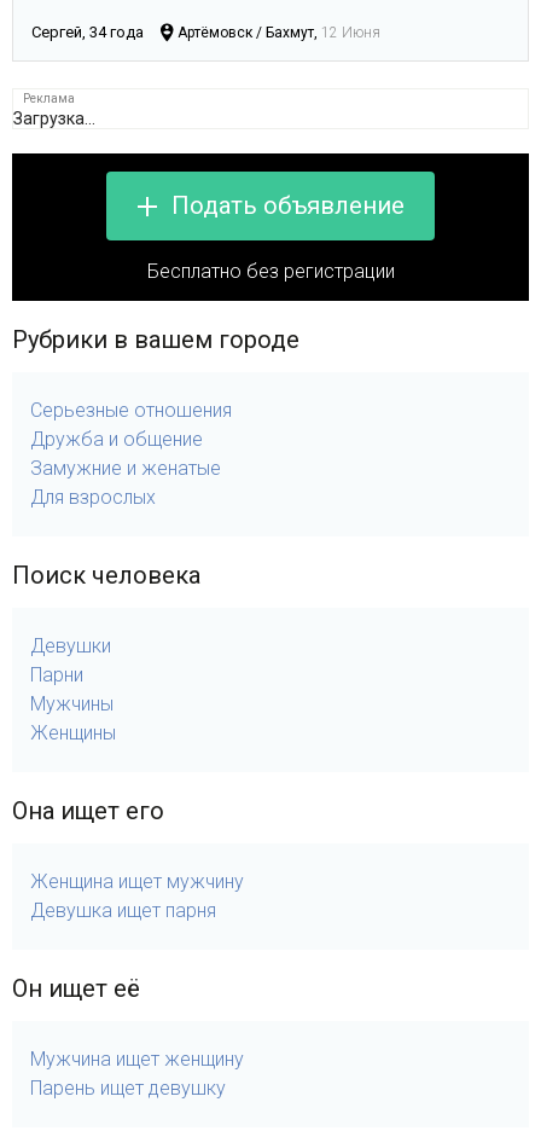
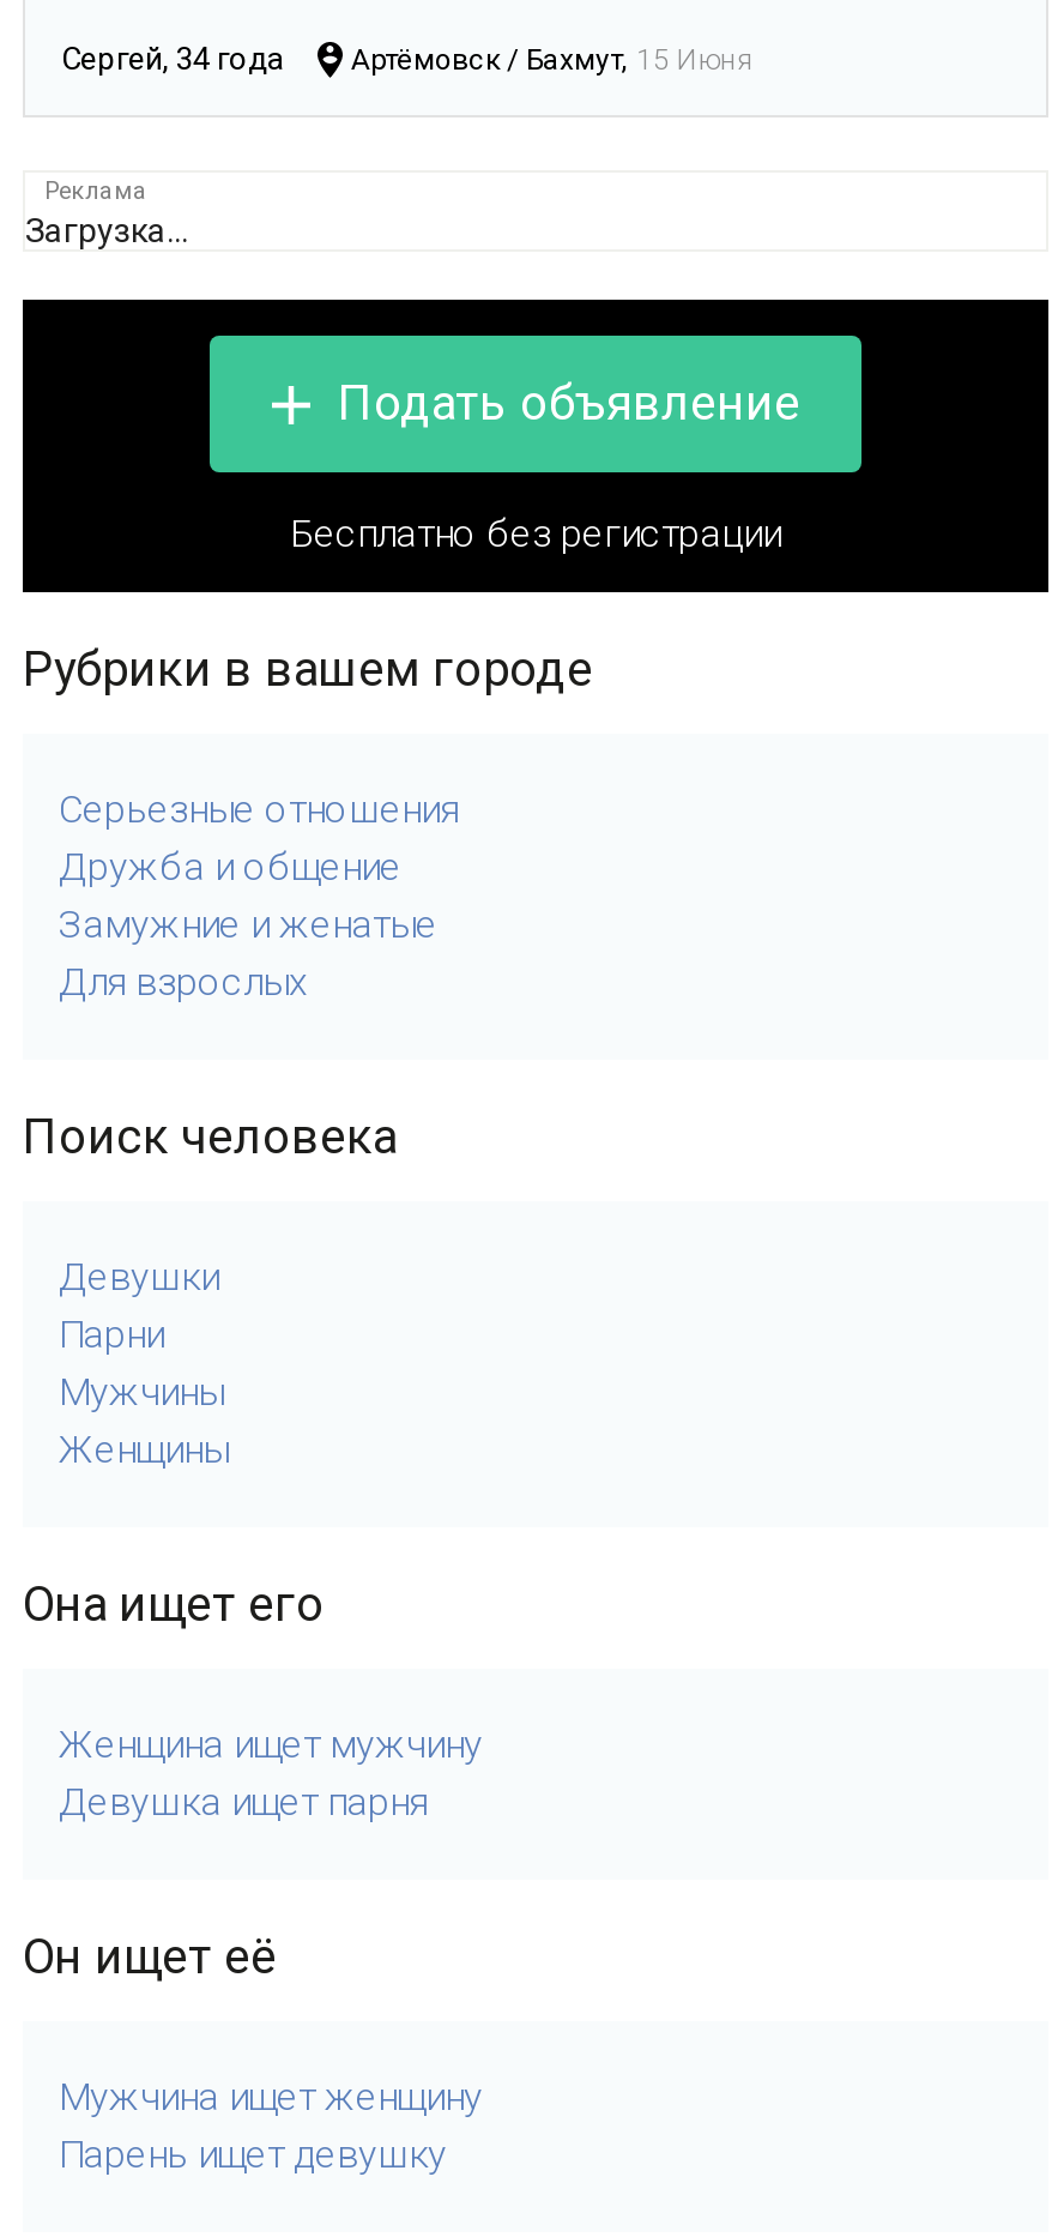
[178,24,380,41] Артёмовск / Бахмут, 12 Июня -> [351,42,754,76] Артёмовск / Бахмут, 15 Июня

